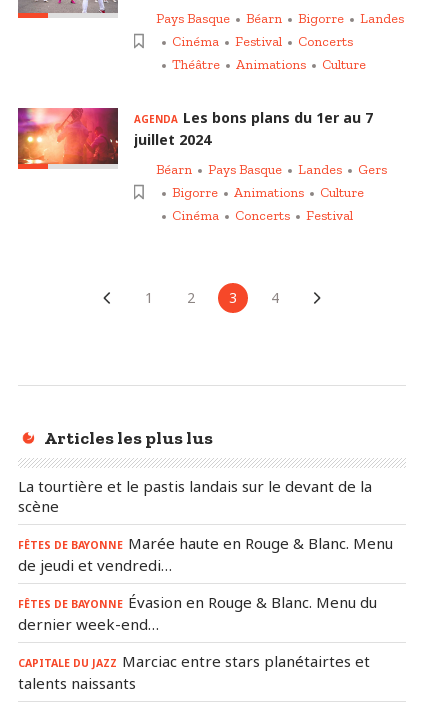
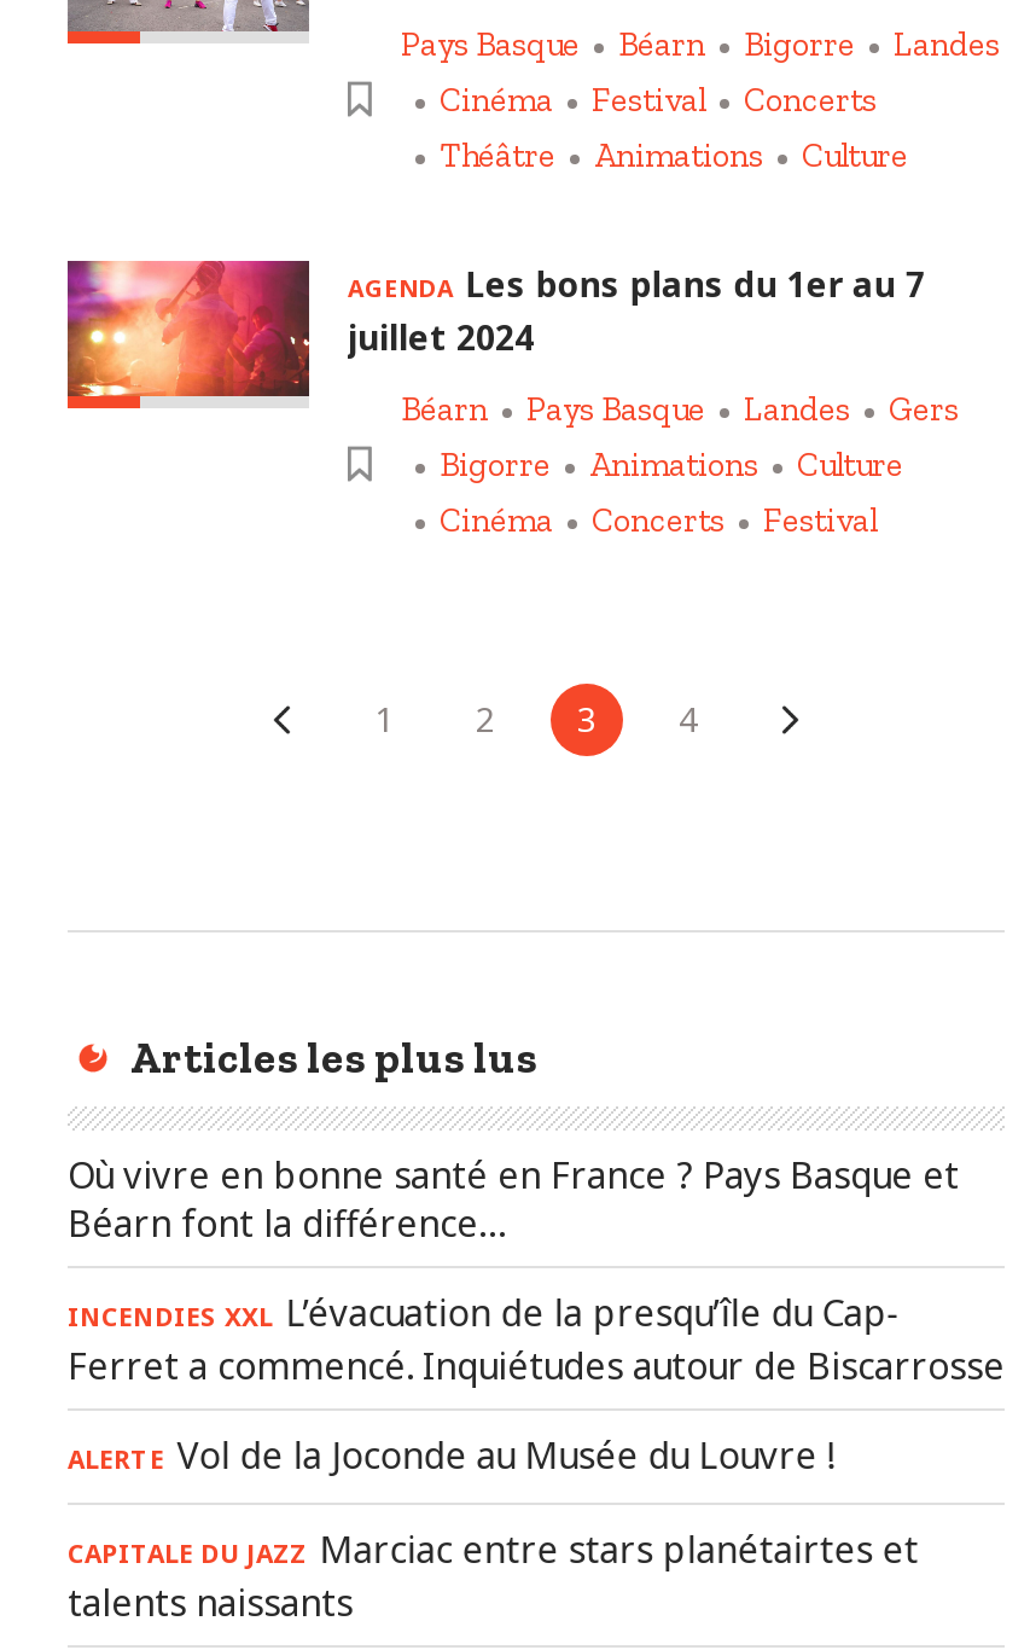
[18,475,372,515] La tourtière et le pastis landais sur le devant de la | scène -> [68,1149,959,1245] Où vivre en bonne santé en France ? Pays Basque et | Béarn font la différence…
[18,532,393,574] FÊTES DE BAYONNE Marée haute en Rouge & Blanc. Menu | de jeudi et vendredi… -> [68,1286,1005,1388] INCENDIES XXL L’évacuation de la presqu’île du Cap- | Ferret a commencé. Inquiétudes autour de Biscarrosse
[18,591,377,633] FÊTES DE BAYONNE Évasion en Rouge & Blanc. Menu du | dernier week-end… -> [68,1429,834,1477] ALERTE Vol de la Joconde au Musée du Louvre !

